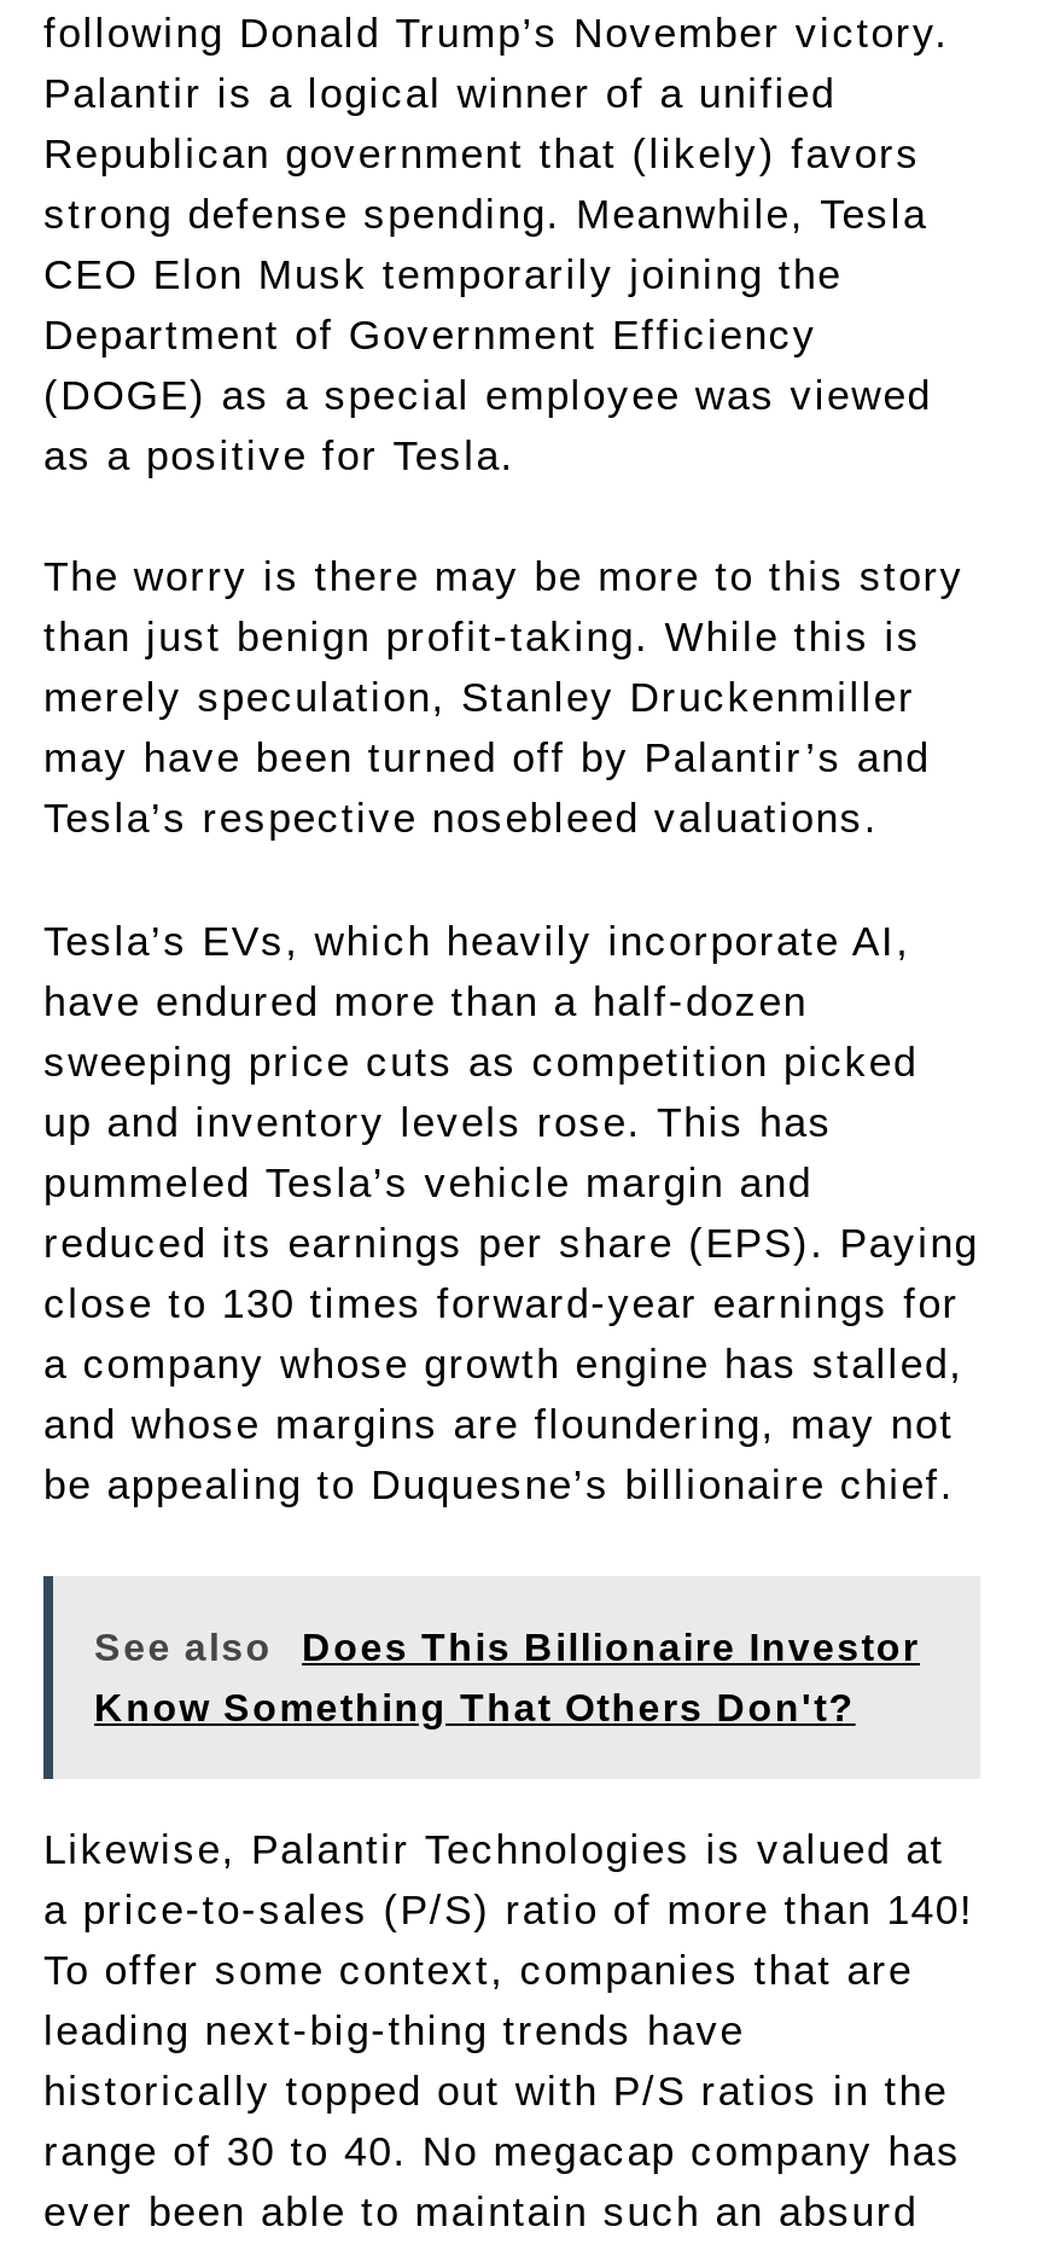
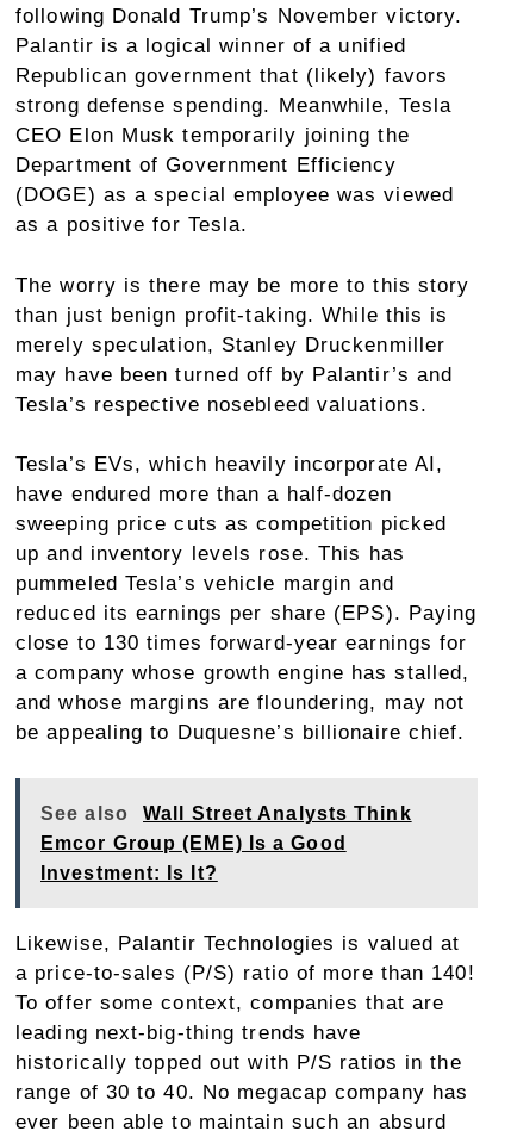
[94,1627,920,1729] Does This Billionaire Investor | Know Something That Others Don't? -> [40,803,412,883] Wall Street Analysts Think | Emcor Group (EME) Is a Good | Investment: Is It?

